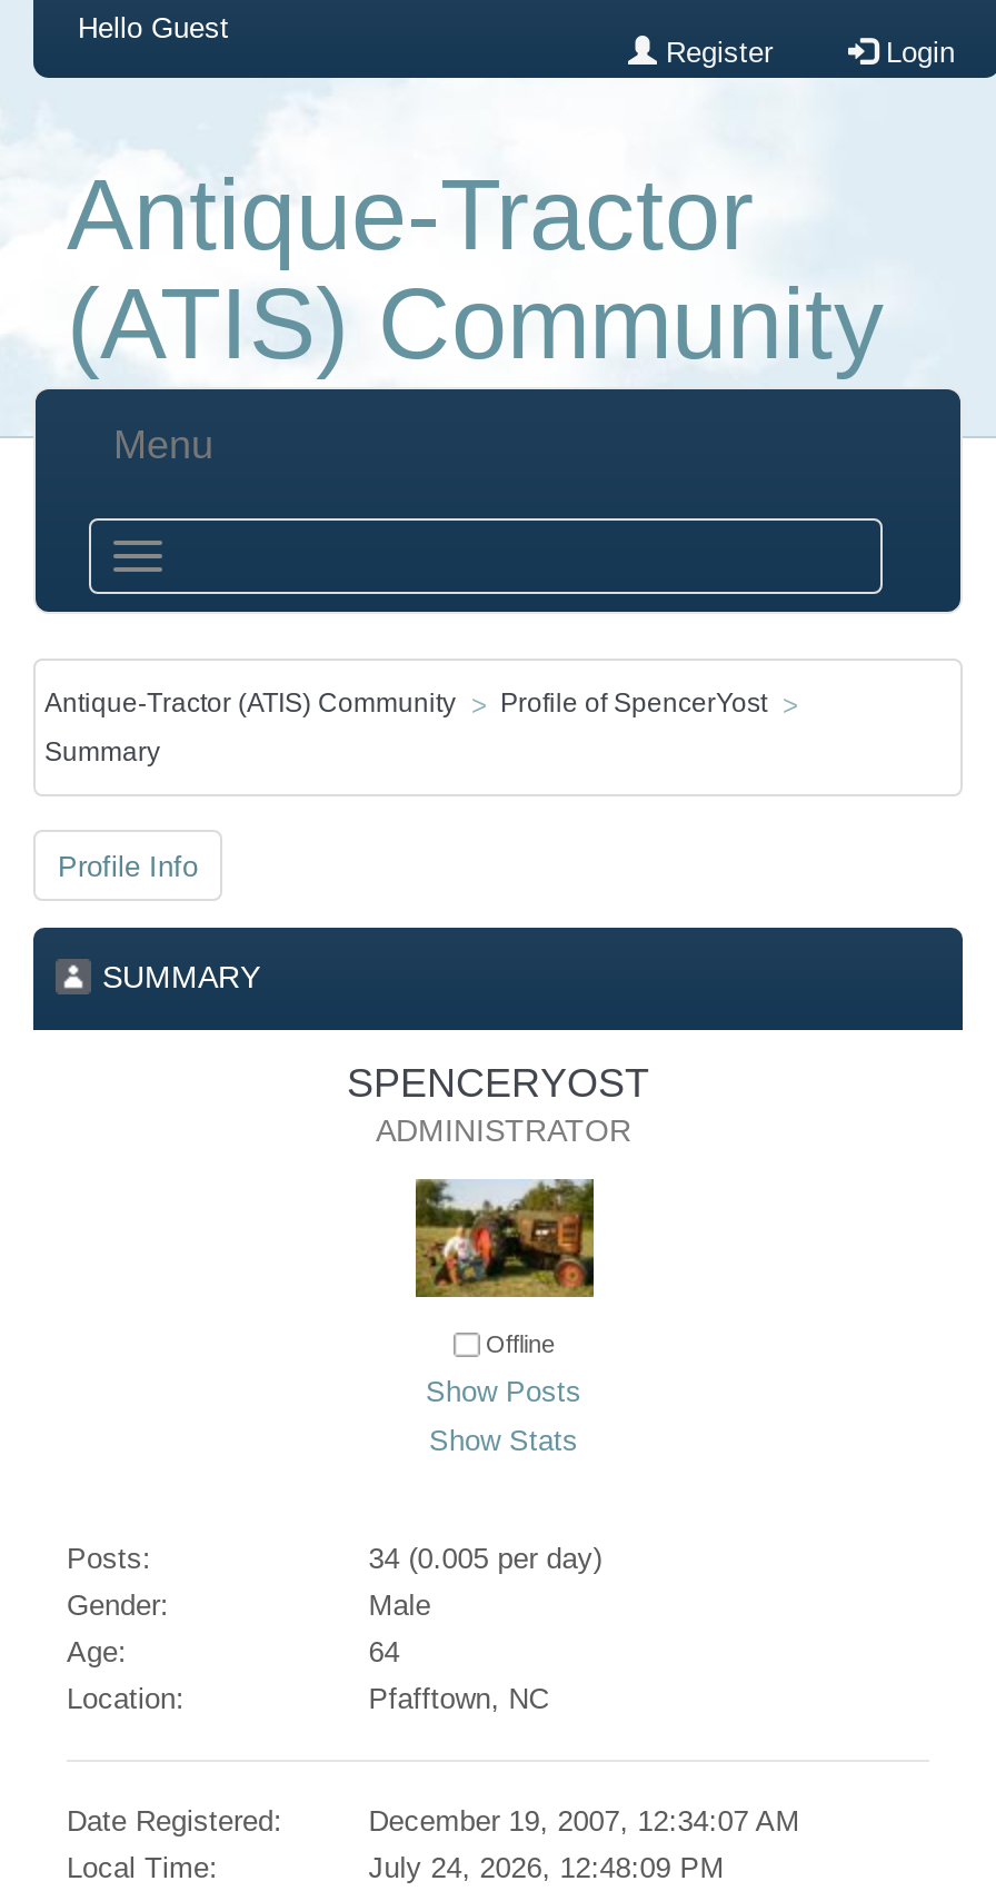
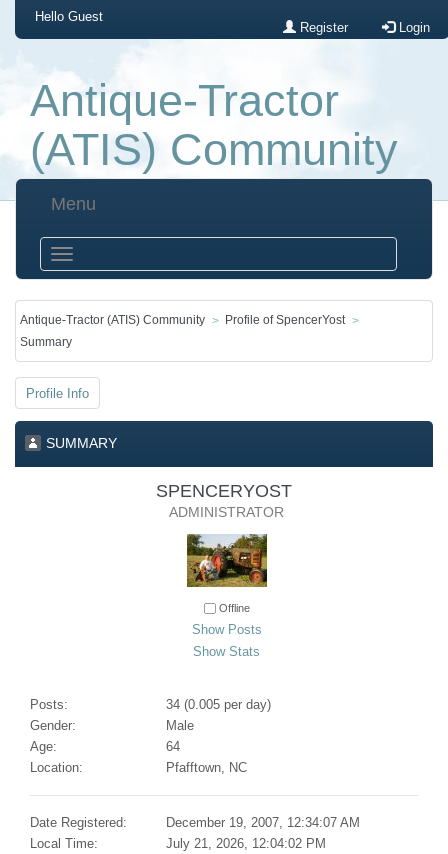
[369,1850,724,1883] July 24, 2026, 12:48:09 PM -> [166,835,326,850] July 21, 2026, 12:04:02 PM

